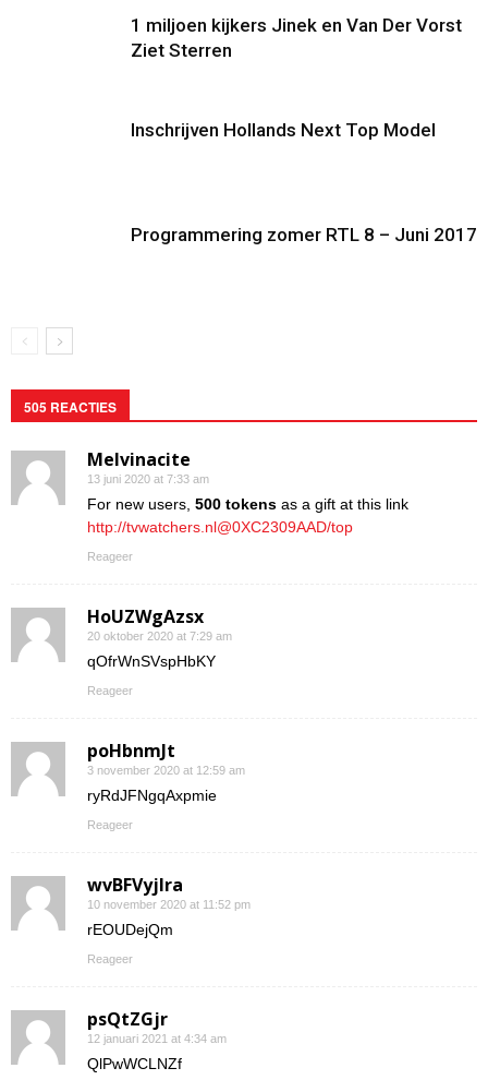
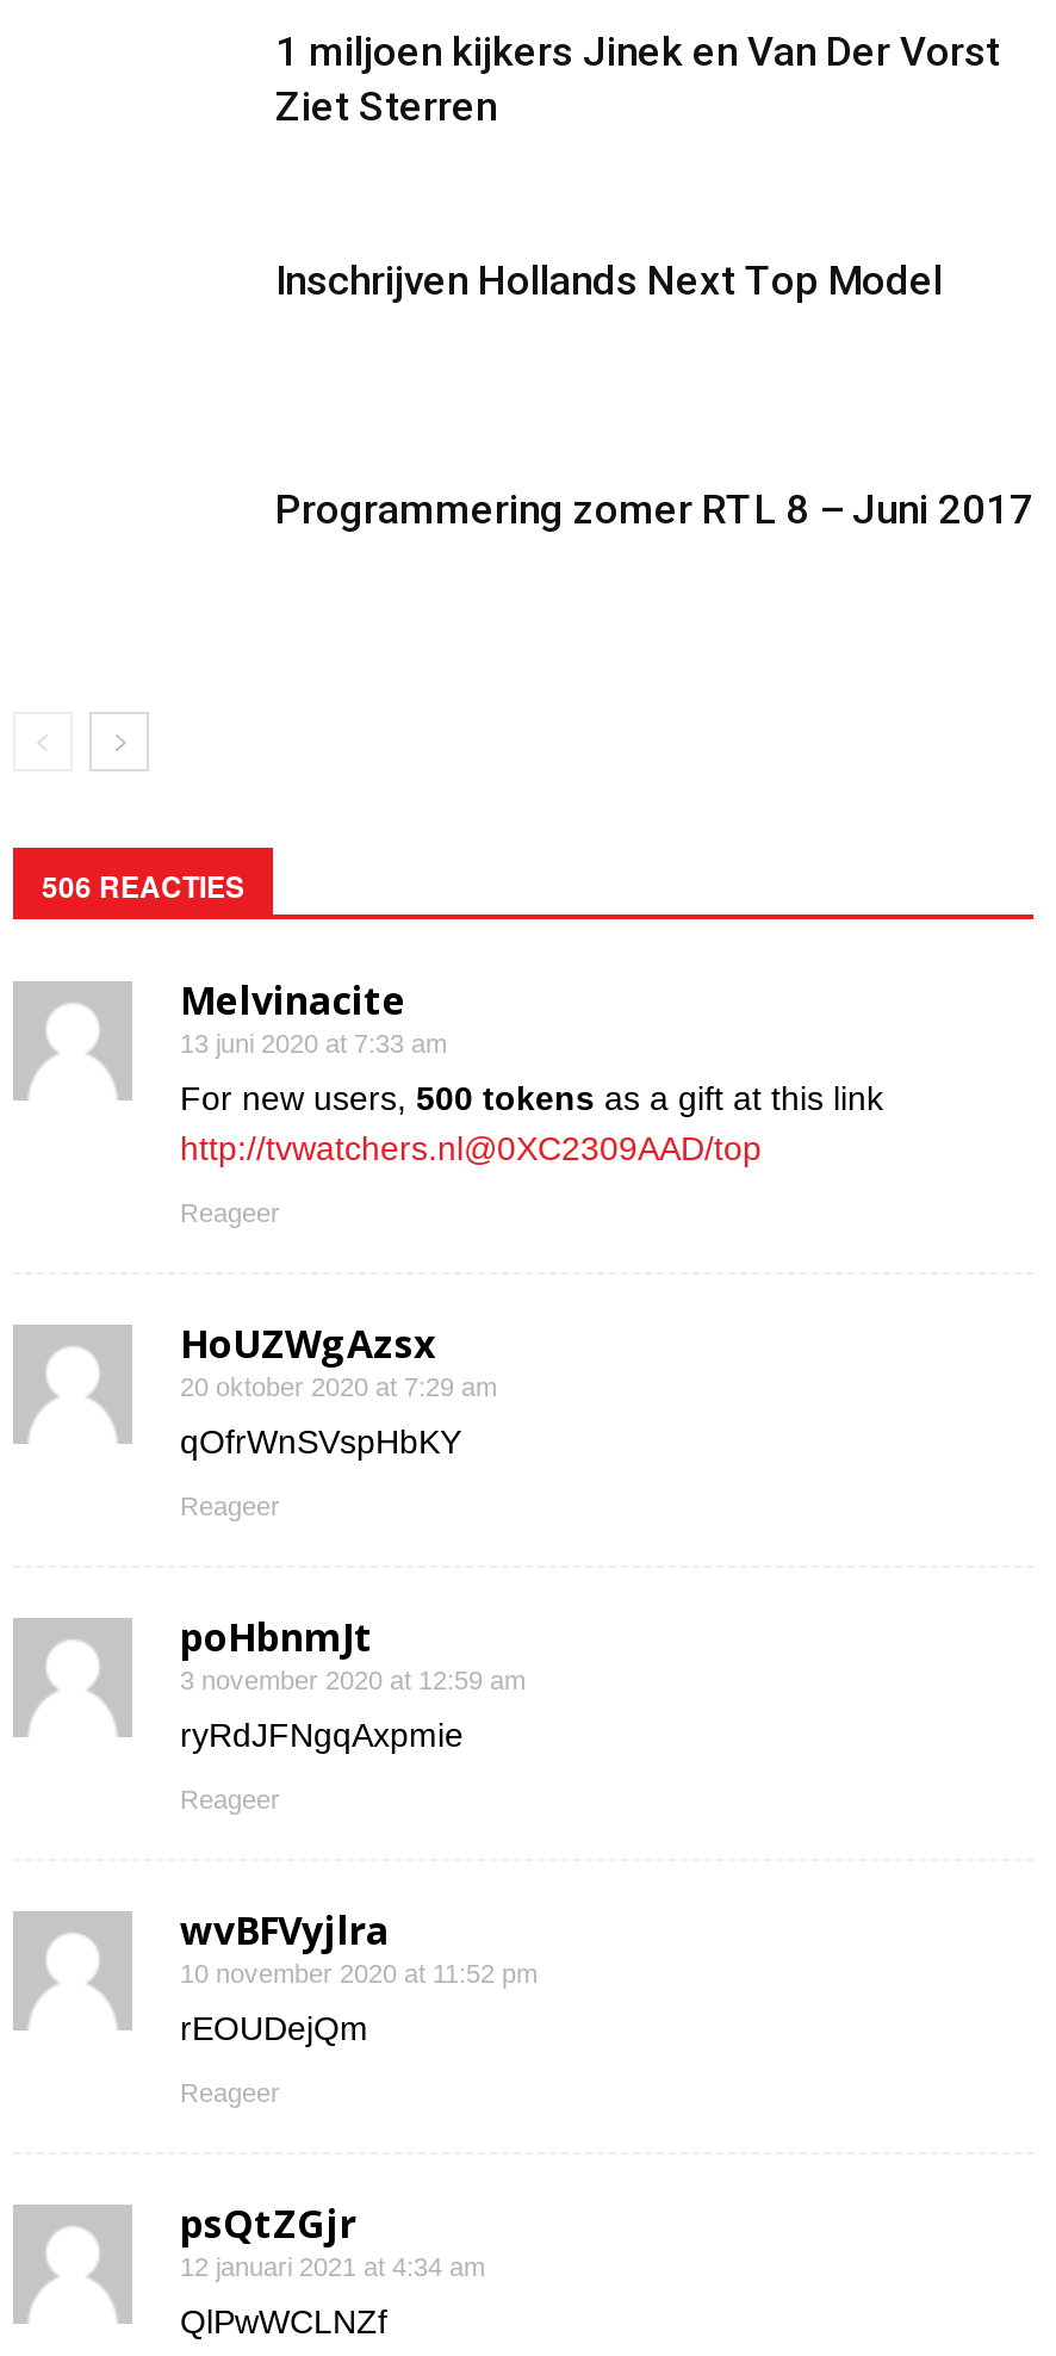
[24,397,117,416] 505 REACTIES -> [42,864,244,907] 506 REACTIES

